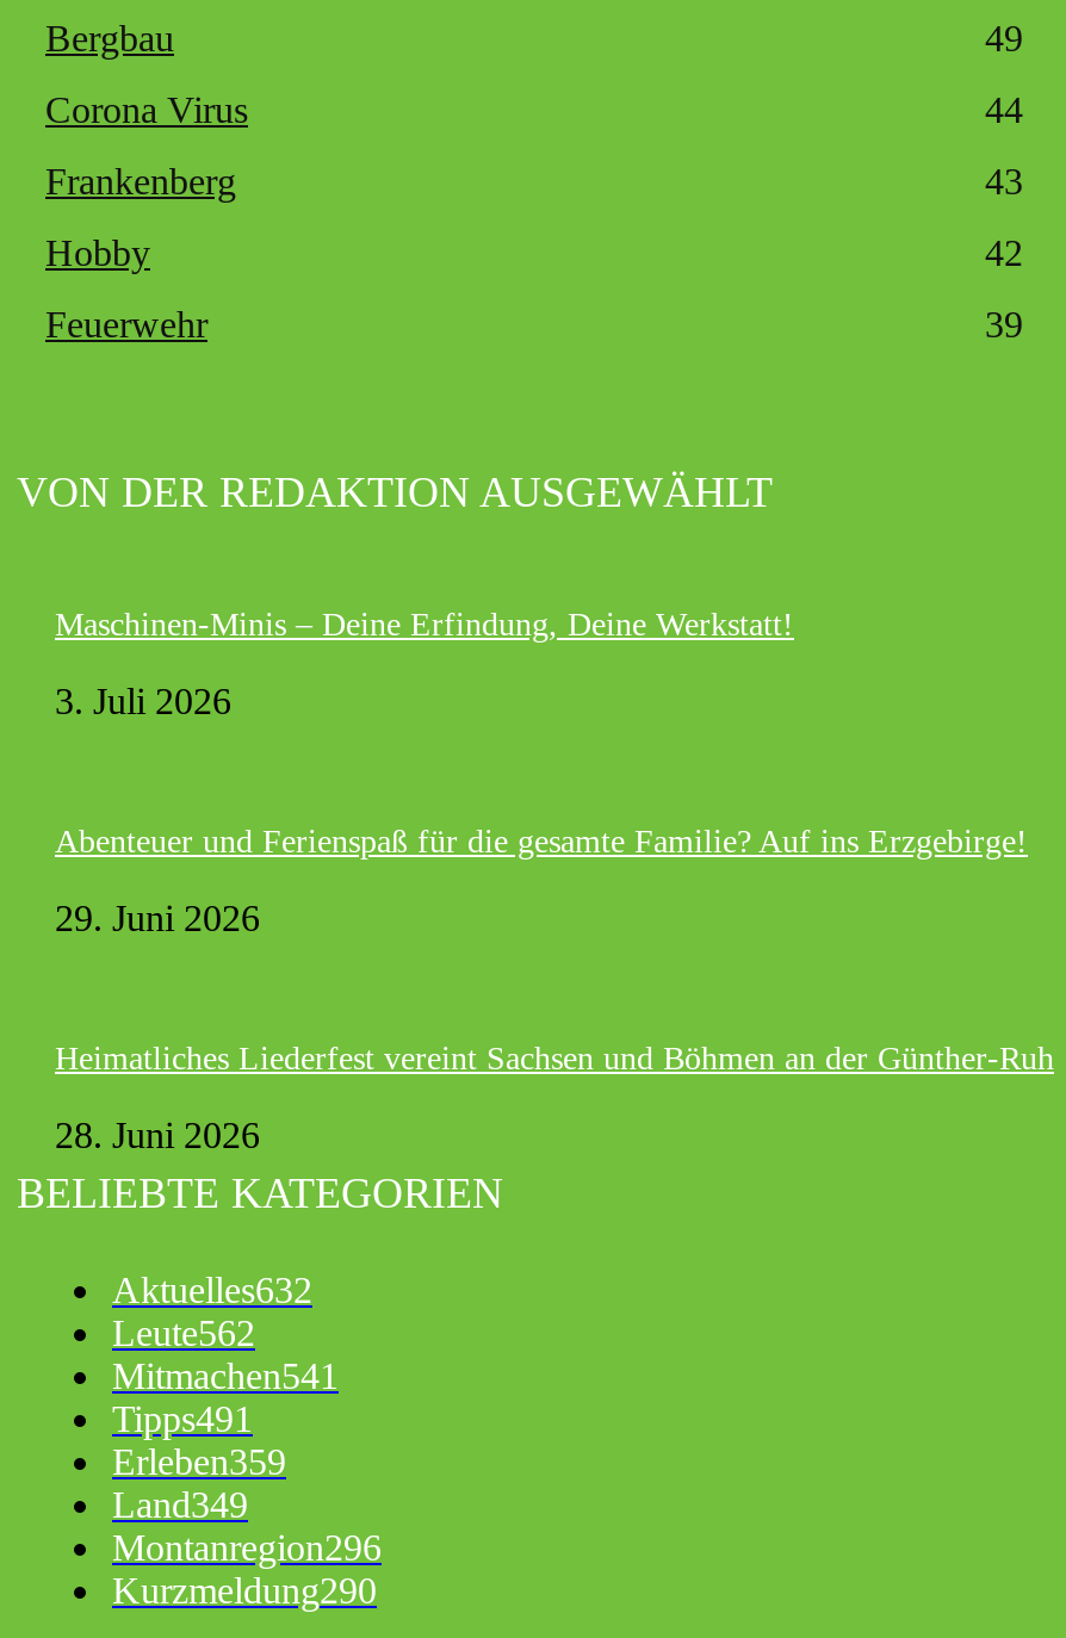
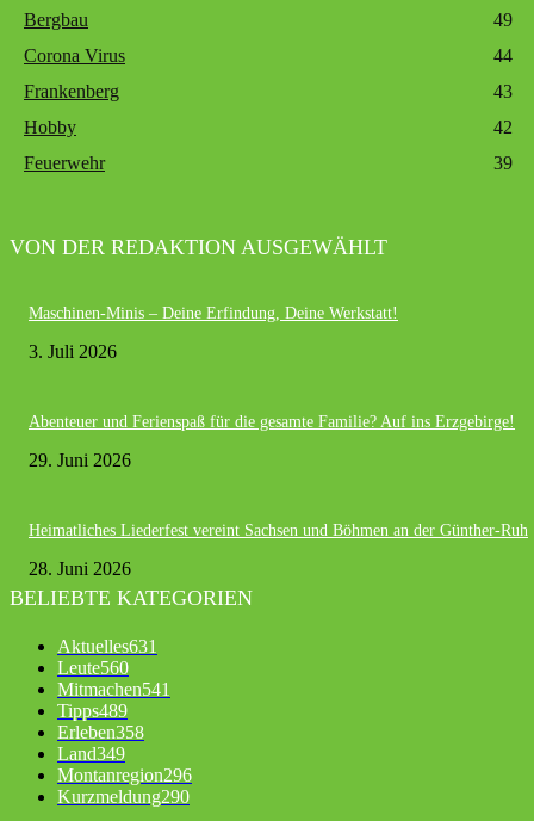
[112,1268,312,1309] Aktuelles632 -> [57,635,157,656] Aktuelles631
[112,1311,255,1352] Leute562 -> [57,657,129,677] Leute560
[112,1397,253,1438] Tipps491 -> [57,700,128,720] Tipps489
[112,1440,286,1481] Erleben359 -> [57,721,144,742] Erleben358

